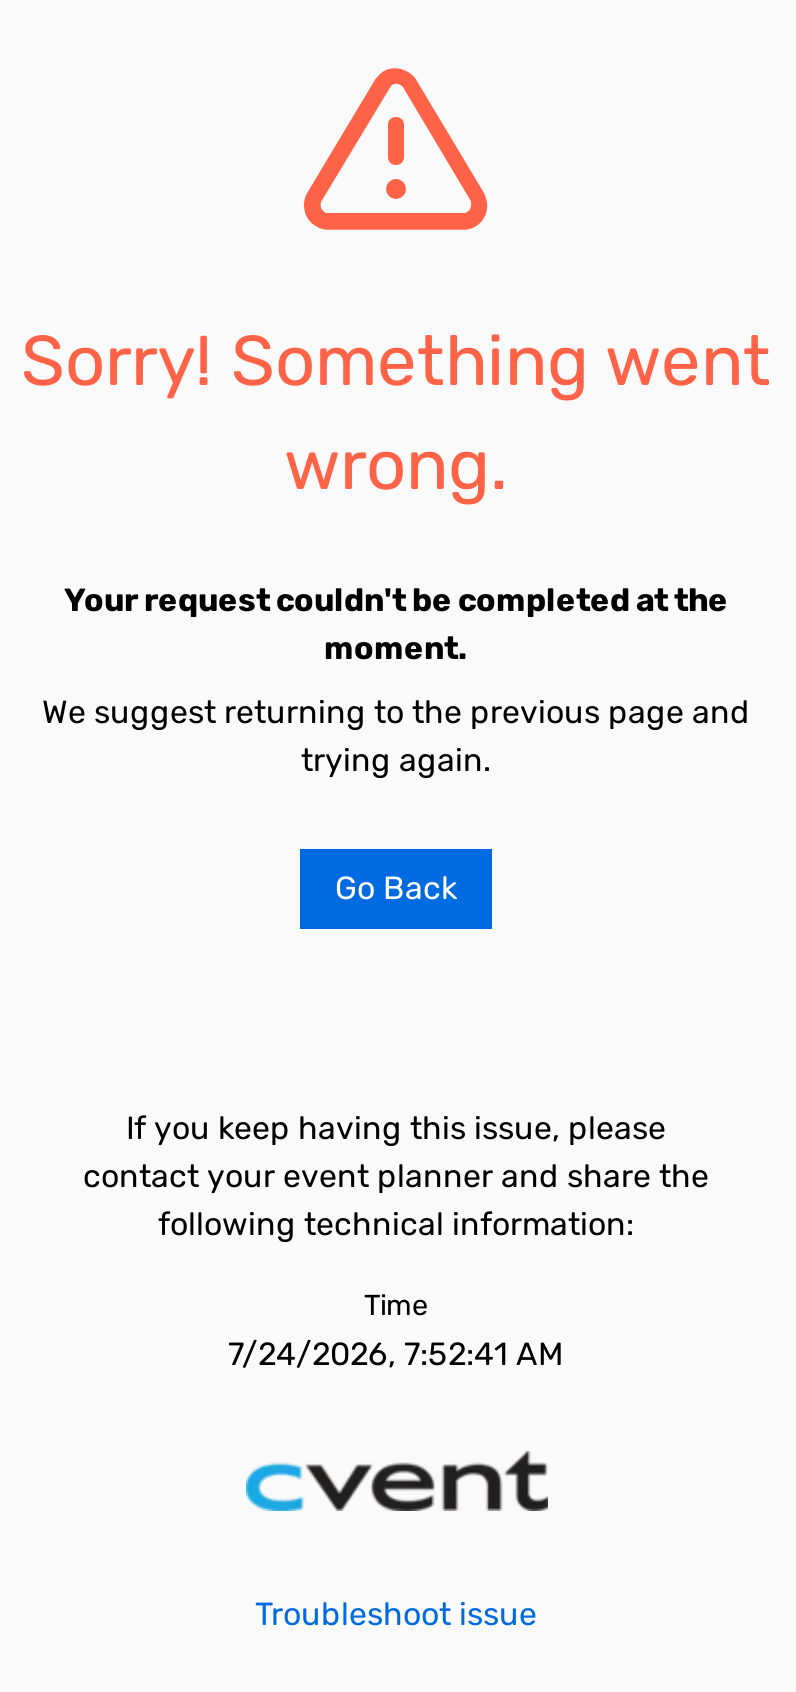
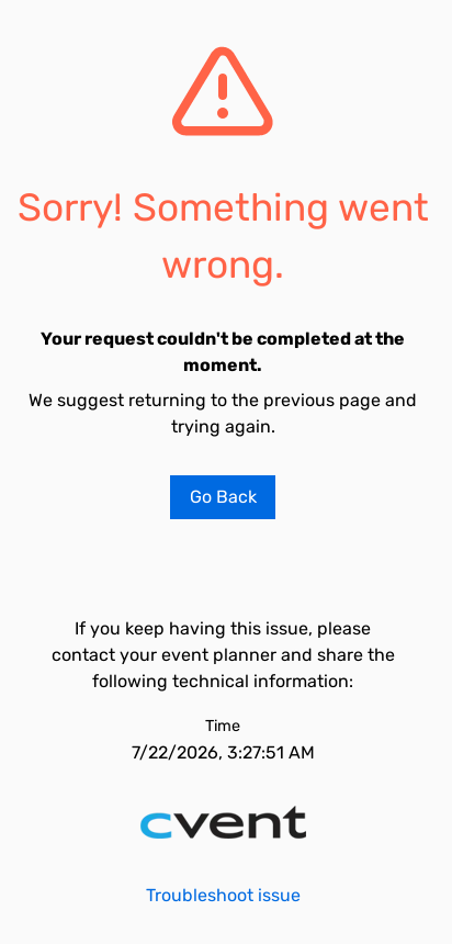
[228,1335,564,1373] 7/24/2026, 7:52:41 AM -> [131,742,314,763] 7/22/2026, 3:27:51 AM

